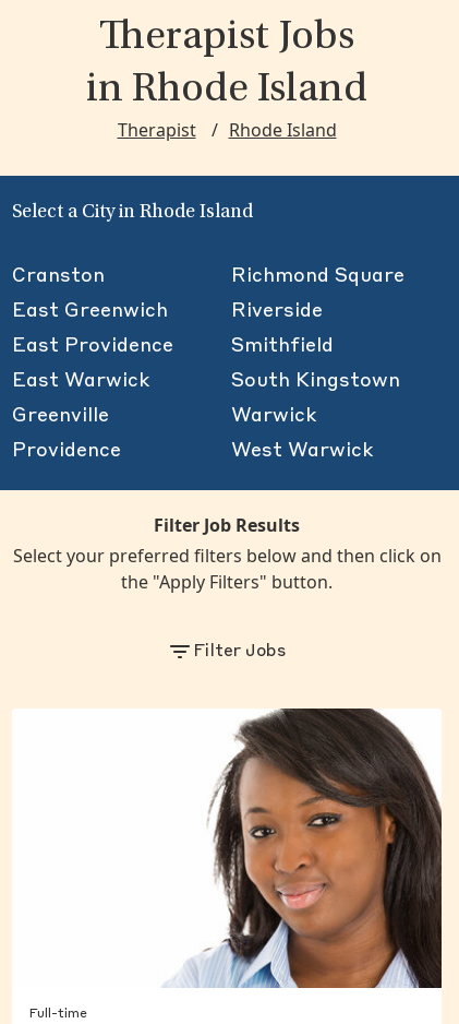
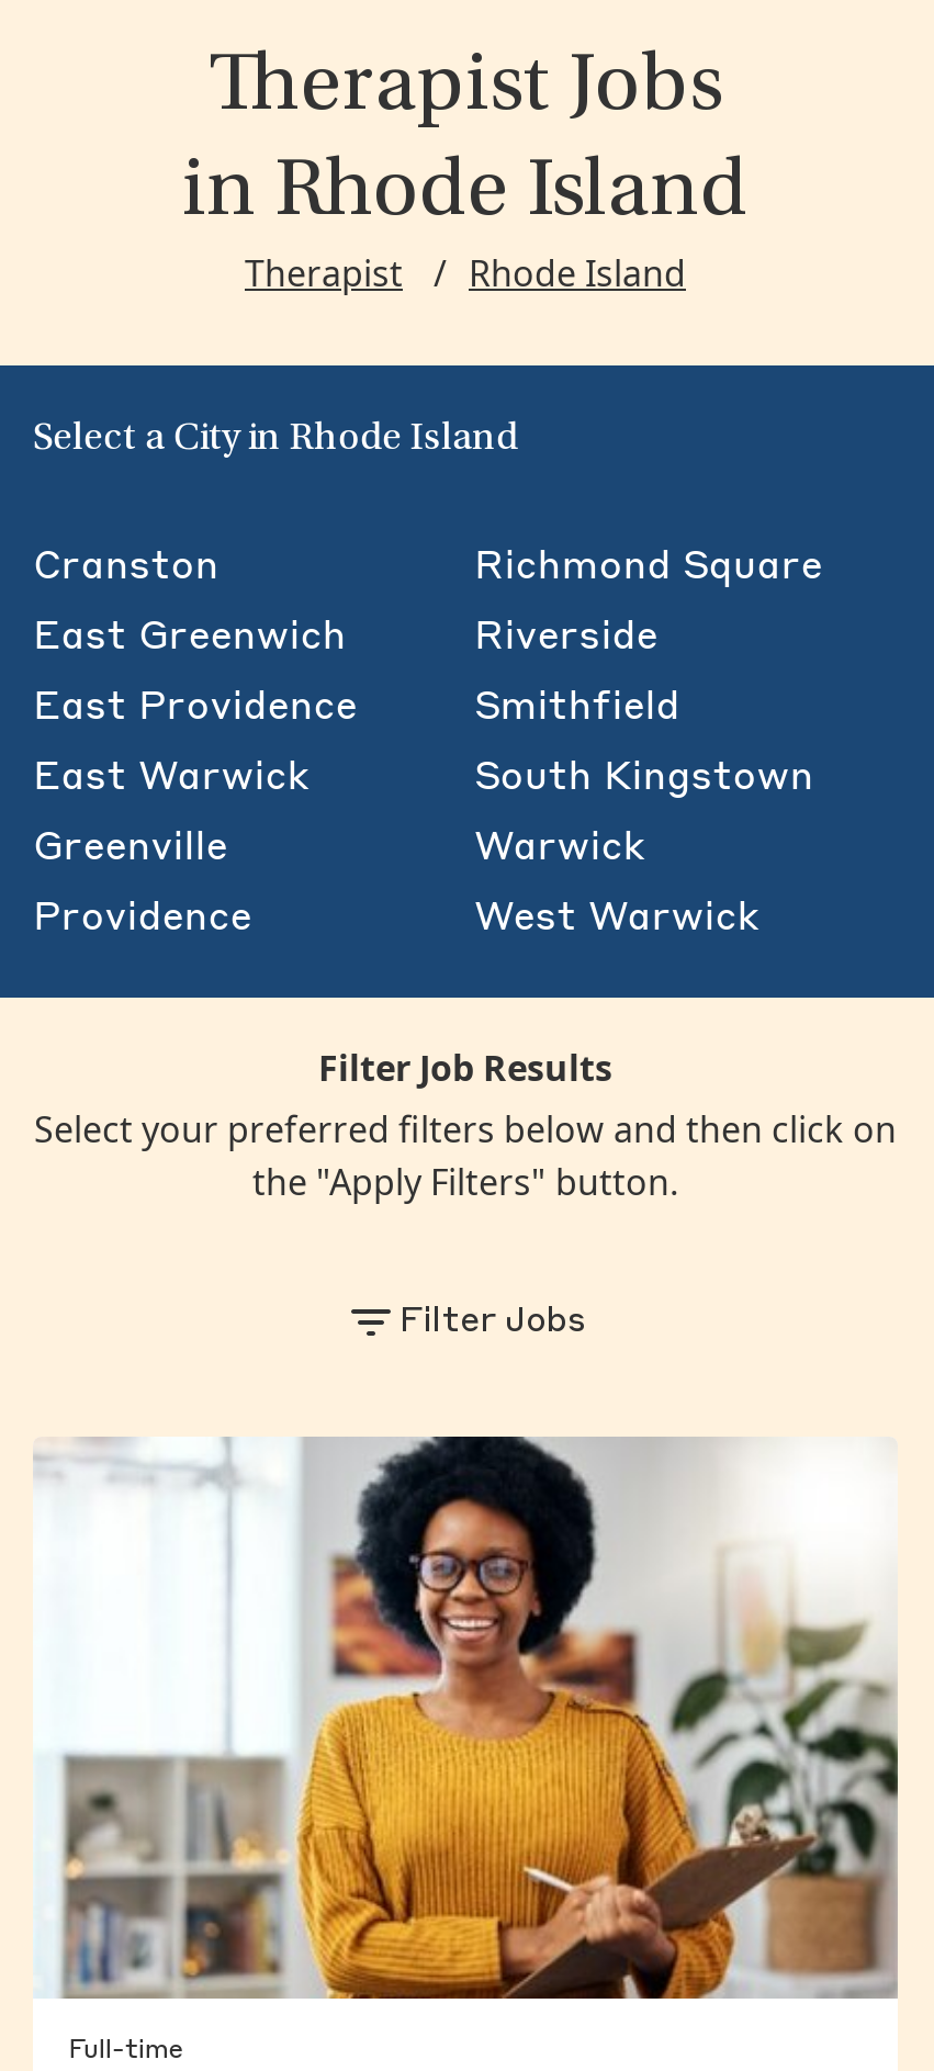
[13,707,443,989] [image] -> [33,1434,898,2001] [image]

